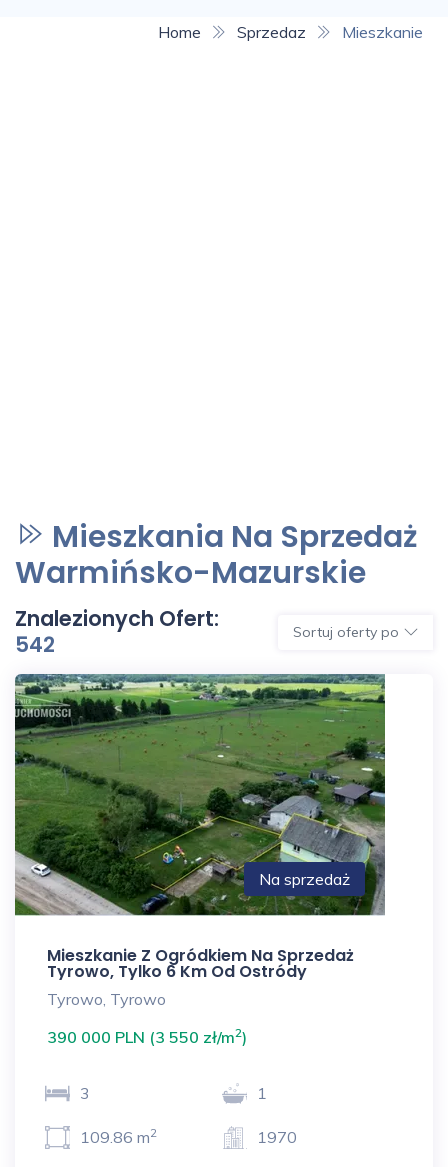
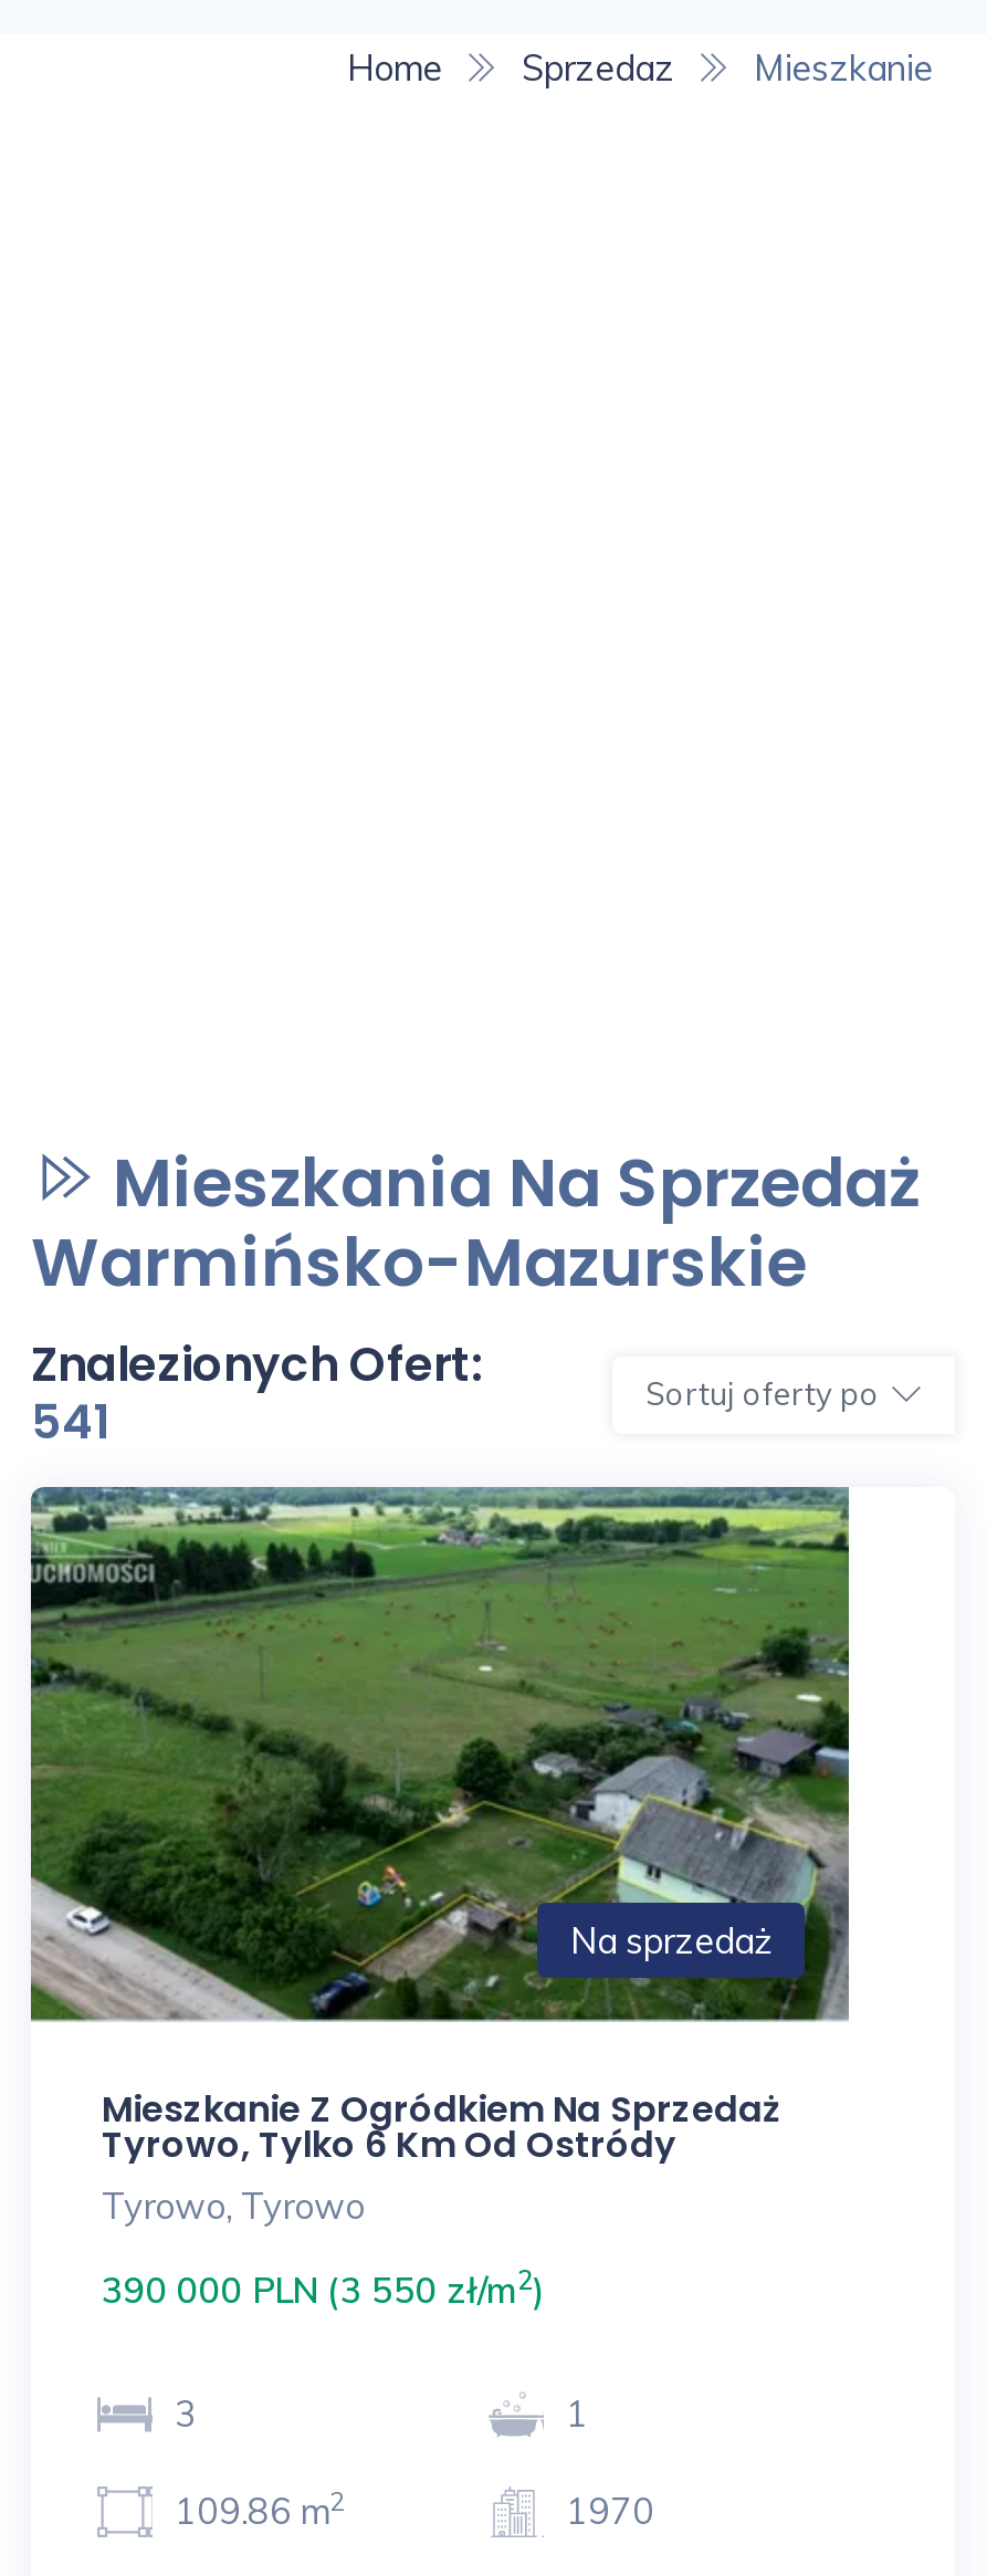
[15,630,55,659] 542 -> [31,1390,111,1454] 541

